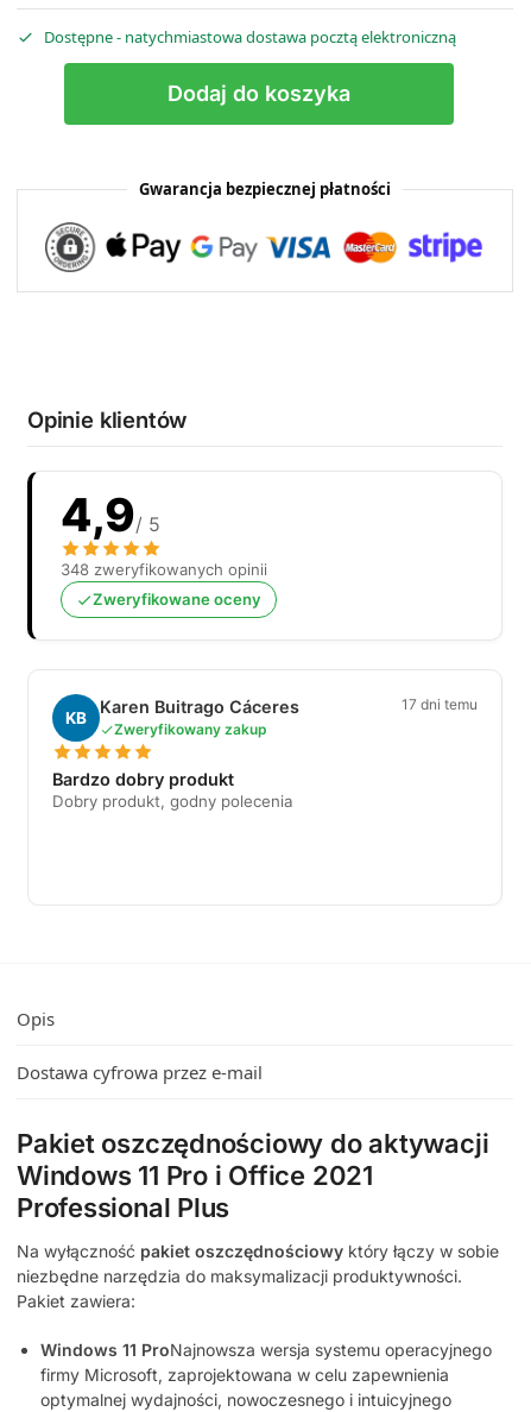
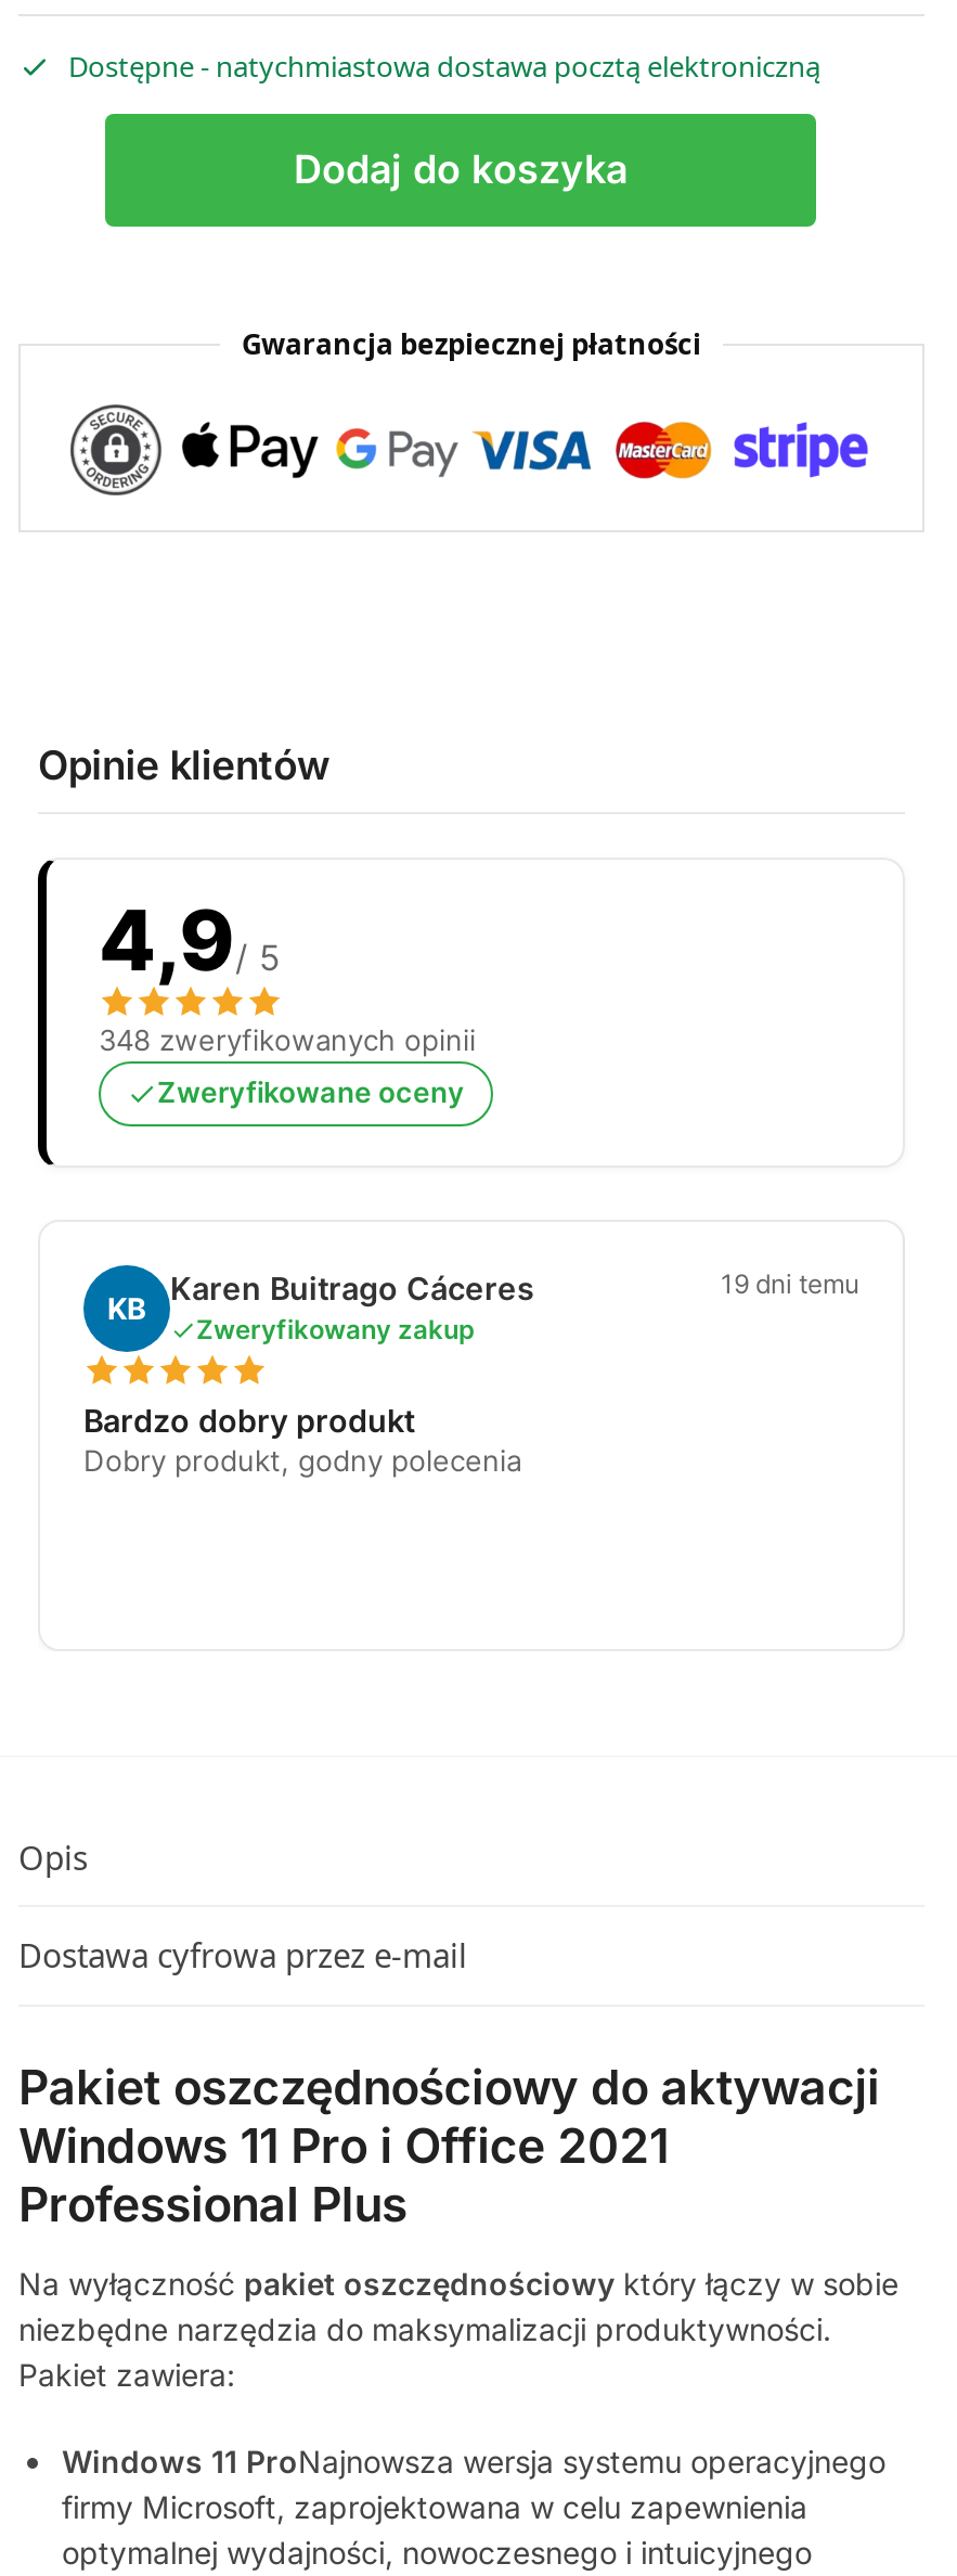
[402,695,478,713] 17 dni temu -> [721,1267,859,1300] 19 dni temu

